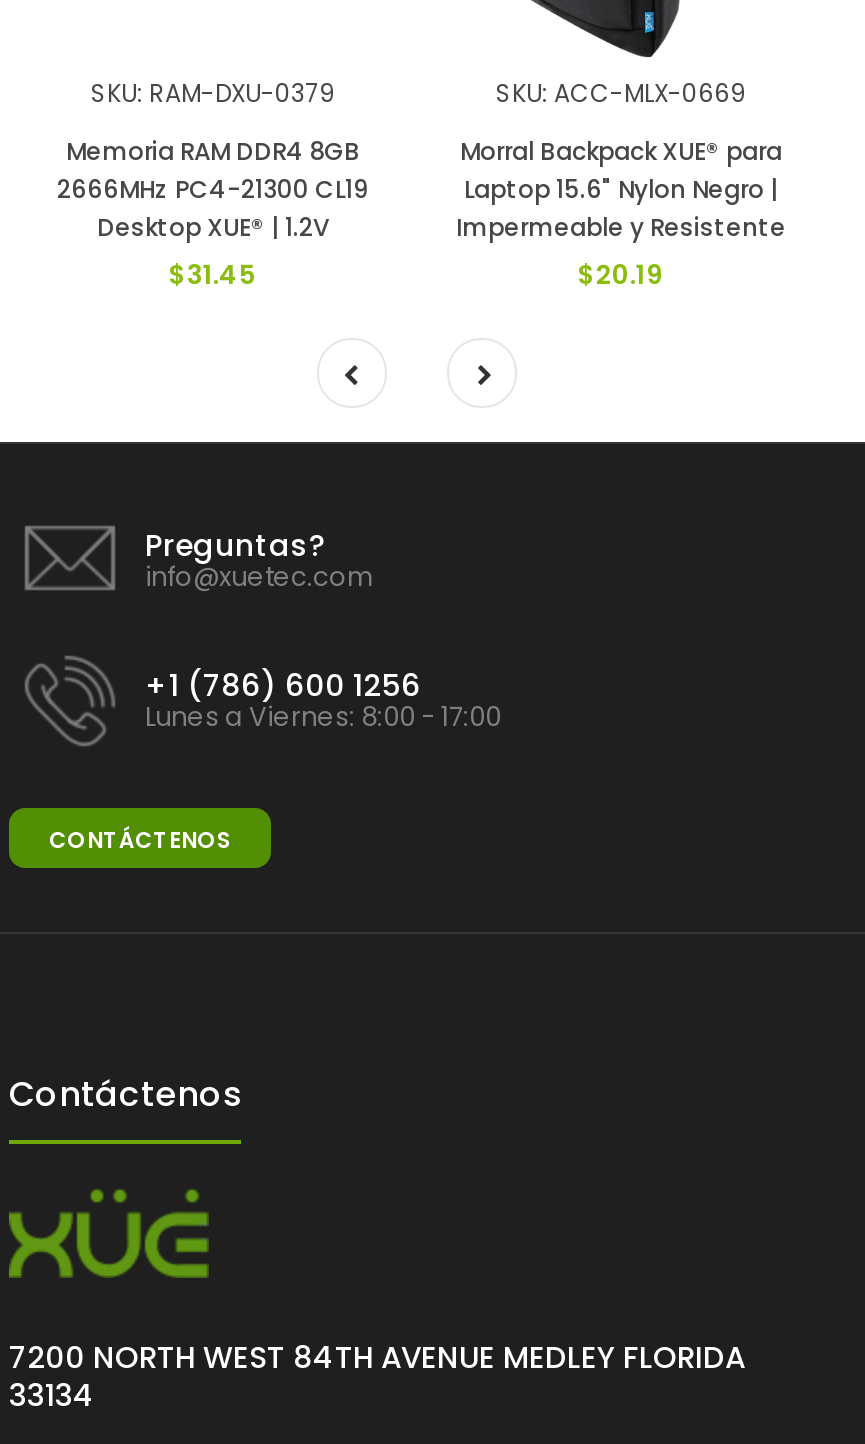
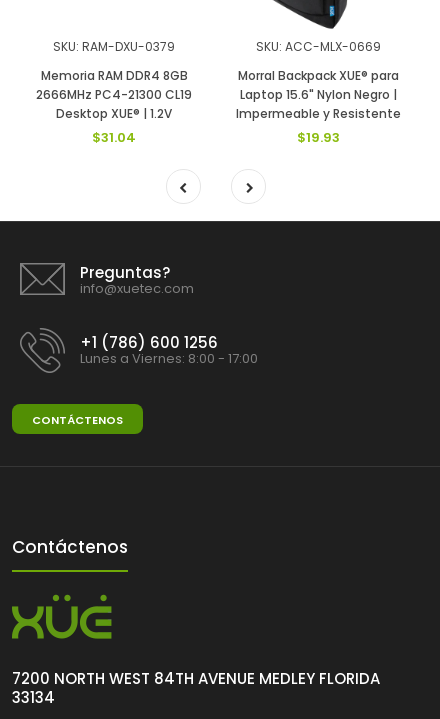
[169,256,257,294] $31.45 -> [92,128,136,147] $31.04
[578,256,664,294] $20.19 -> [296,128,339,147] $19.93

